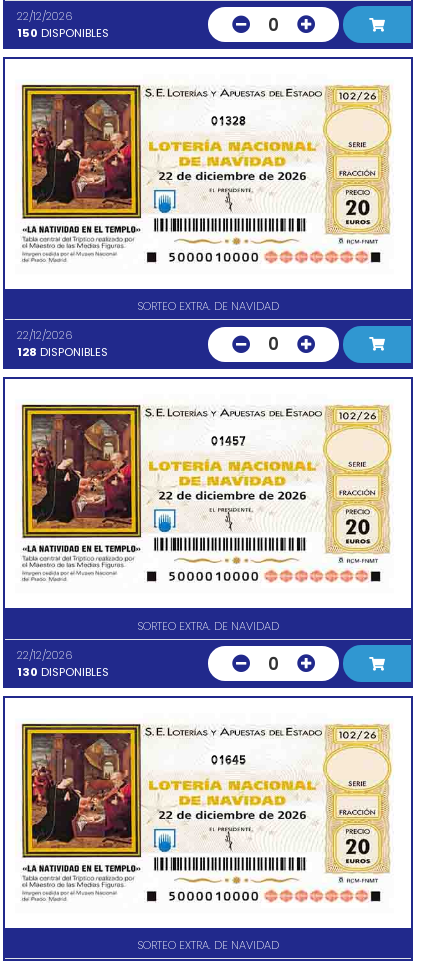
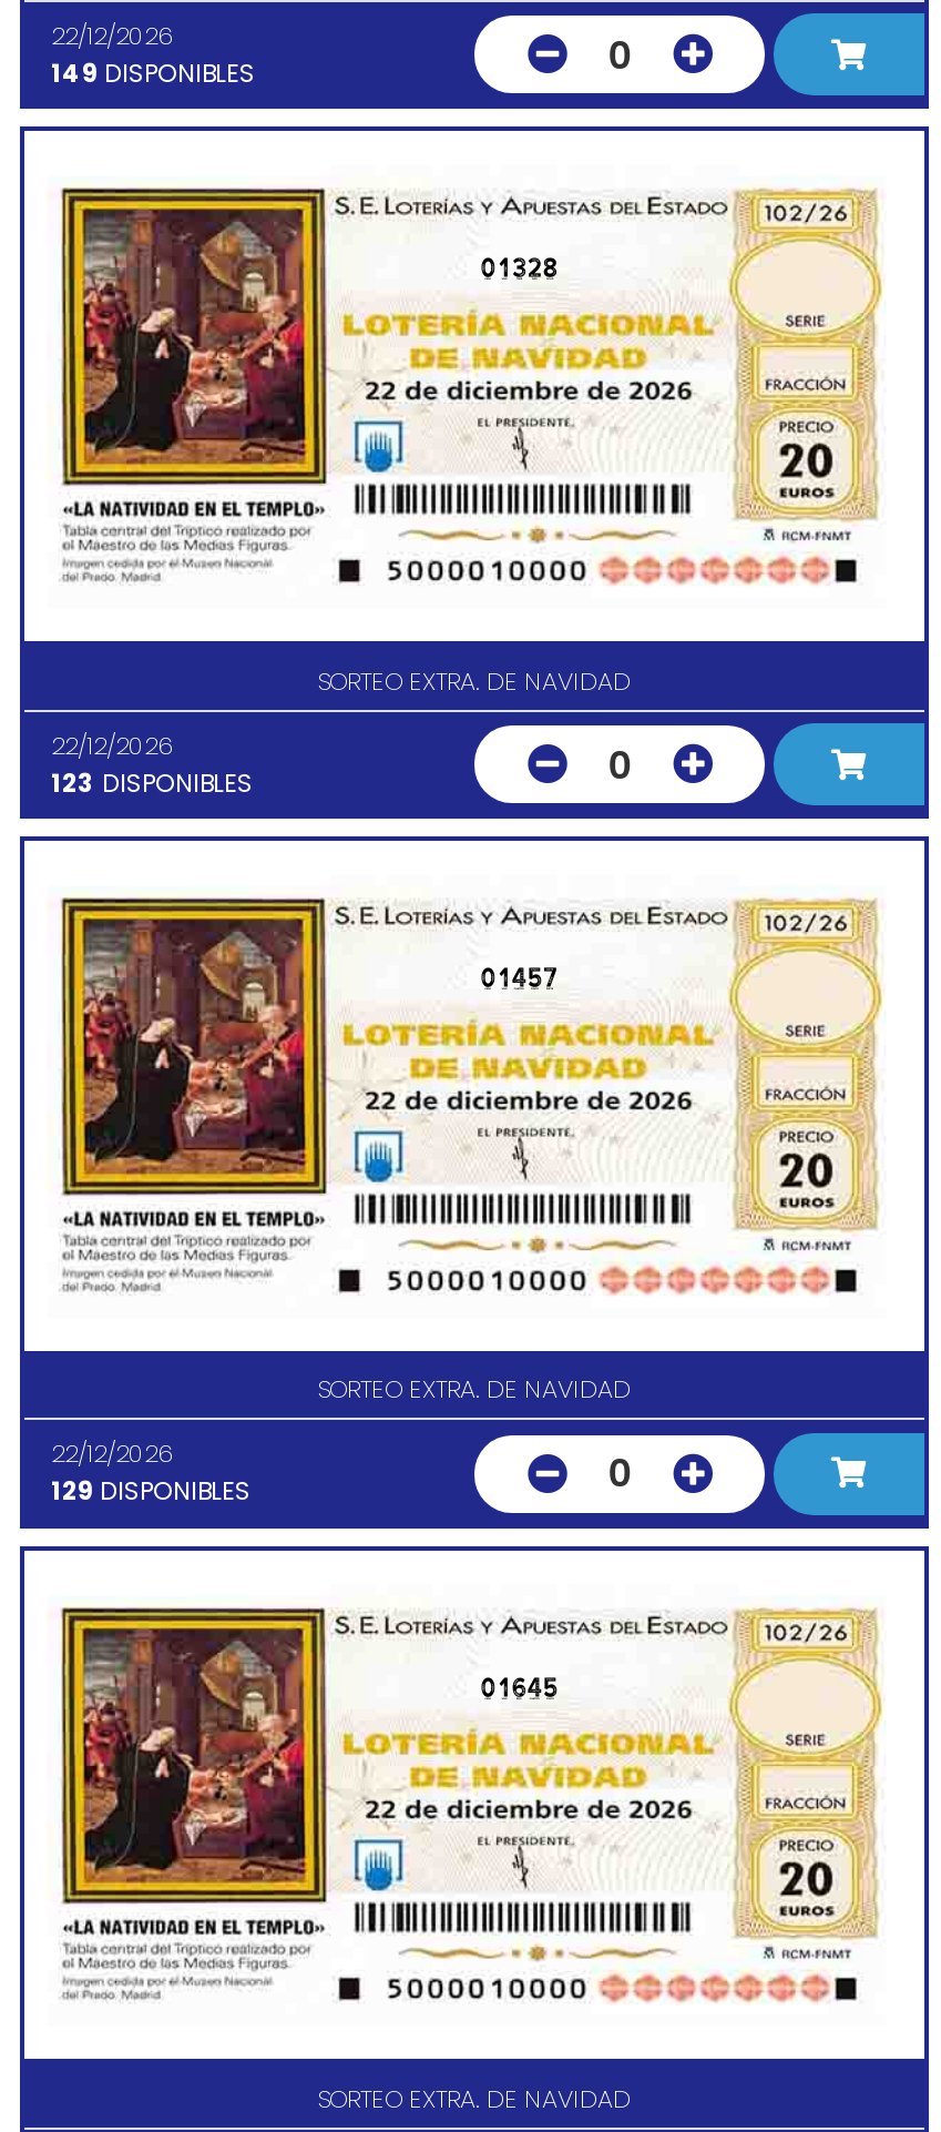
[17,25,109,41] 150 DISPONIBLES -> [51,55,255,90] 149 DISPONIBLES
[17,344,108,360] 128 DISPONIBLES -> [51,764,253,799] 123 DISPONIBLES
[17,664,109,680] 130 DISPONIBLES -> [51,1473,250,1508] 129 DISPONIBLES

